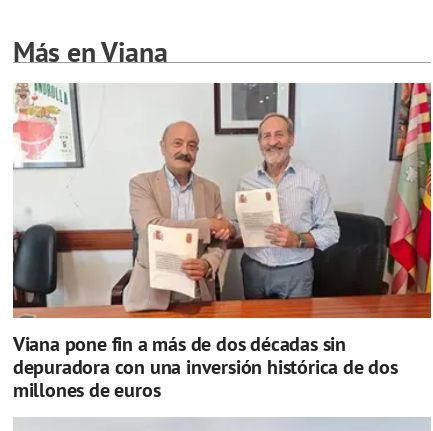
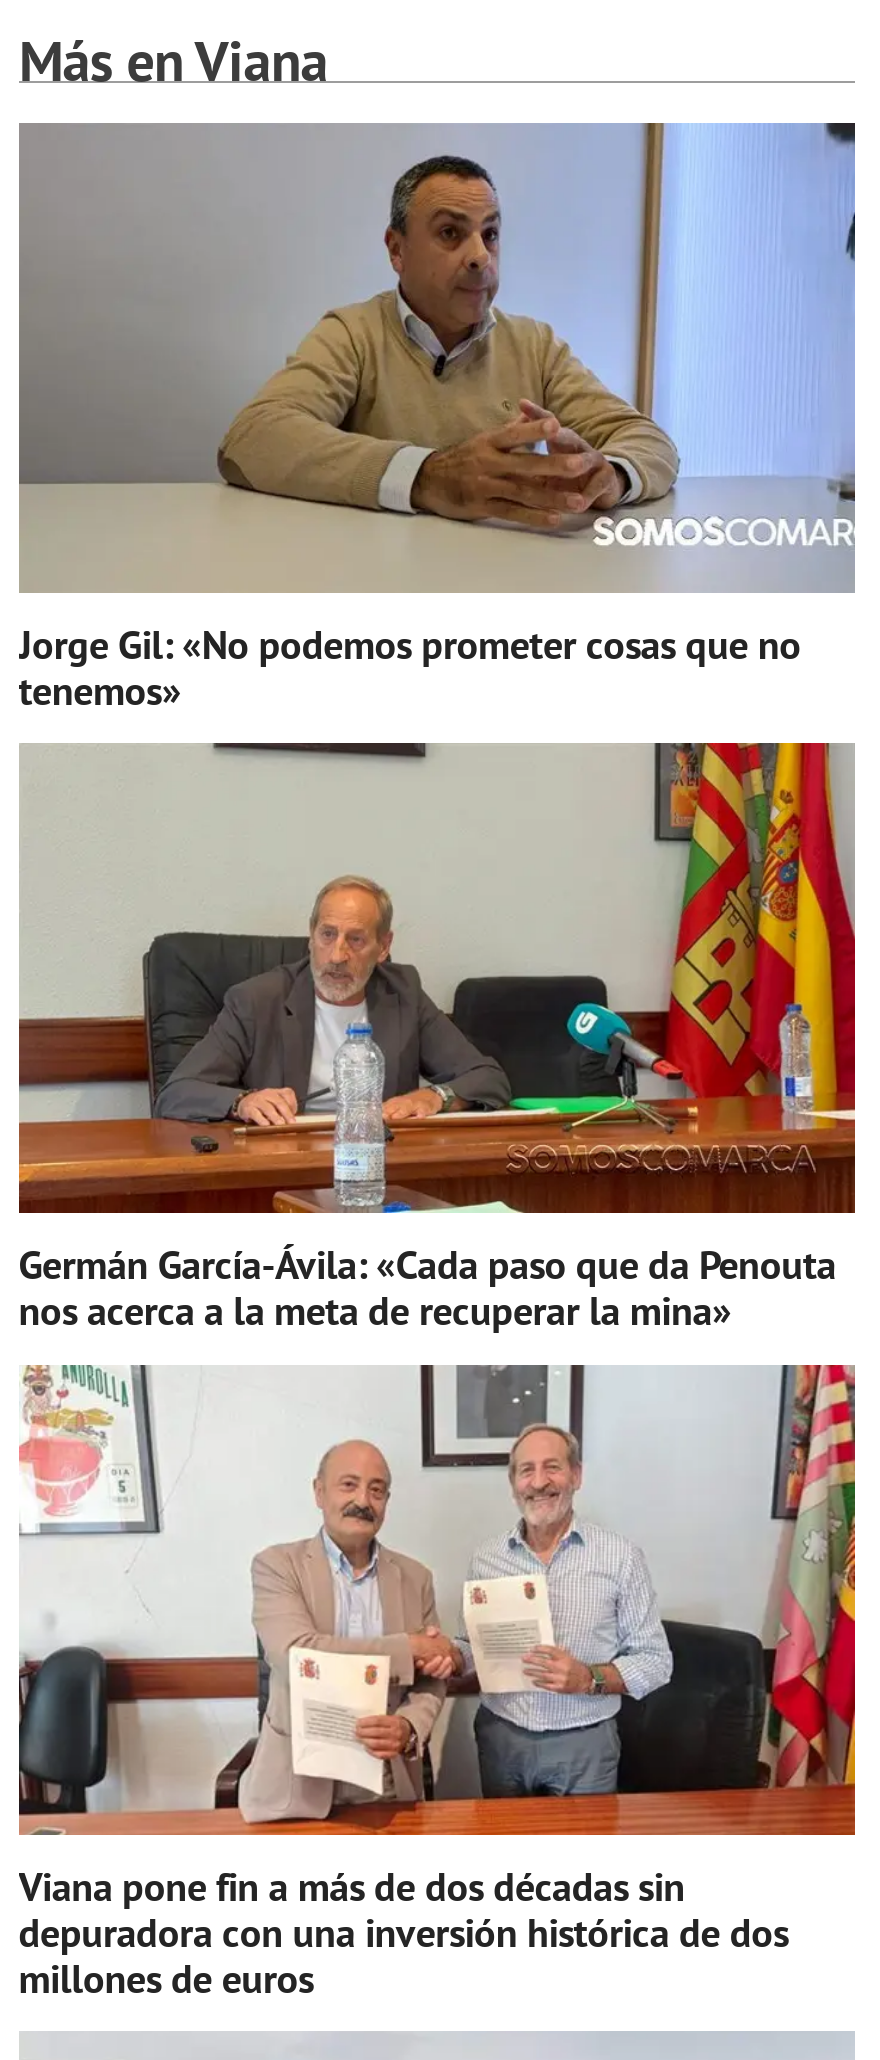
none -> [17,122,857,716] [image] | Jorge Gil: «No podemos prometer cosas que no | tenemos»
none -> [17,740,857,1337] [image] | Germán García-Ávila: «Cada paso que da Penouta | nos acerca a la meta de recuperar la mina»

